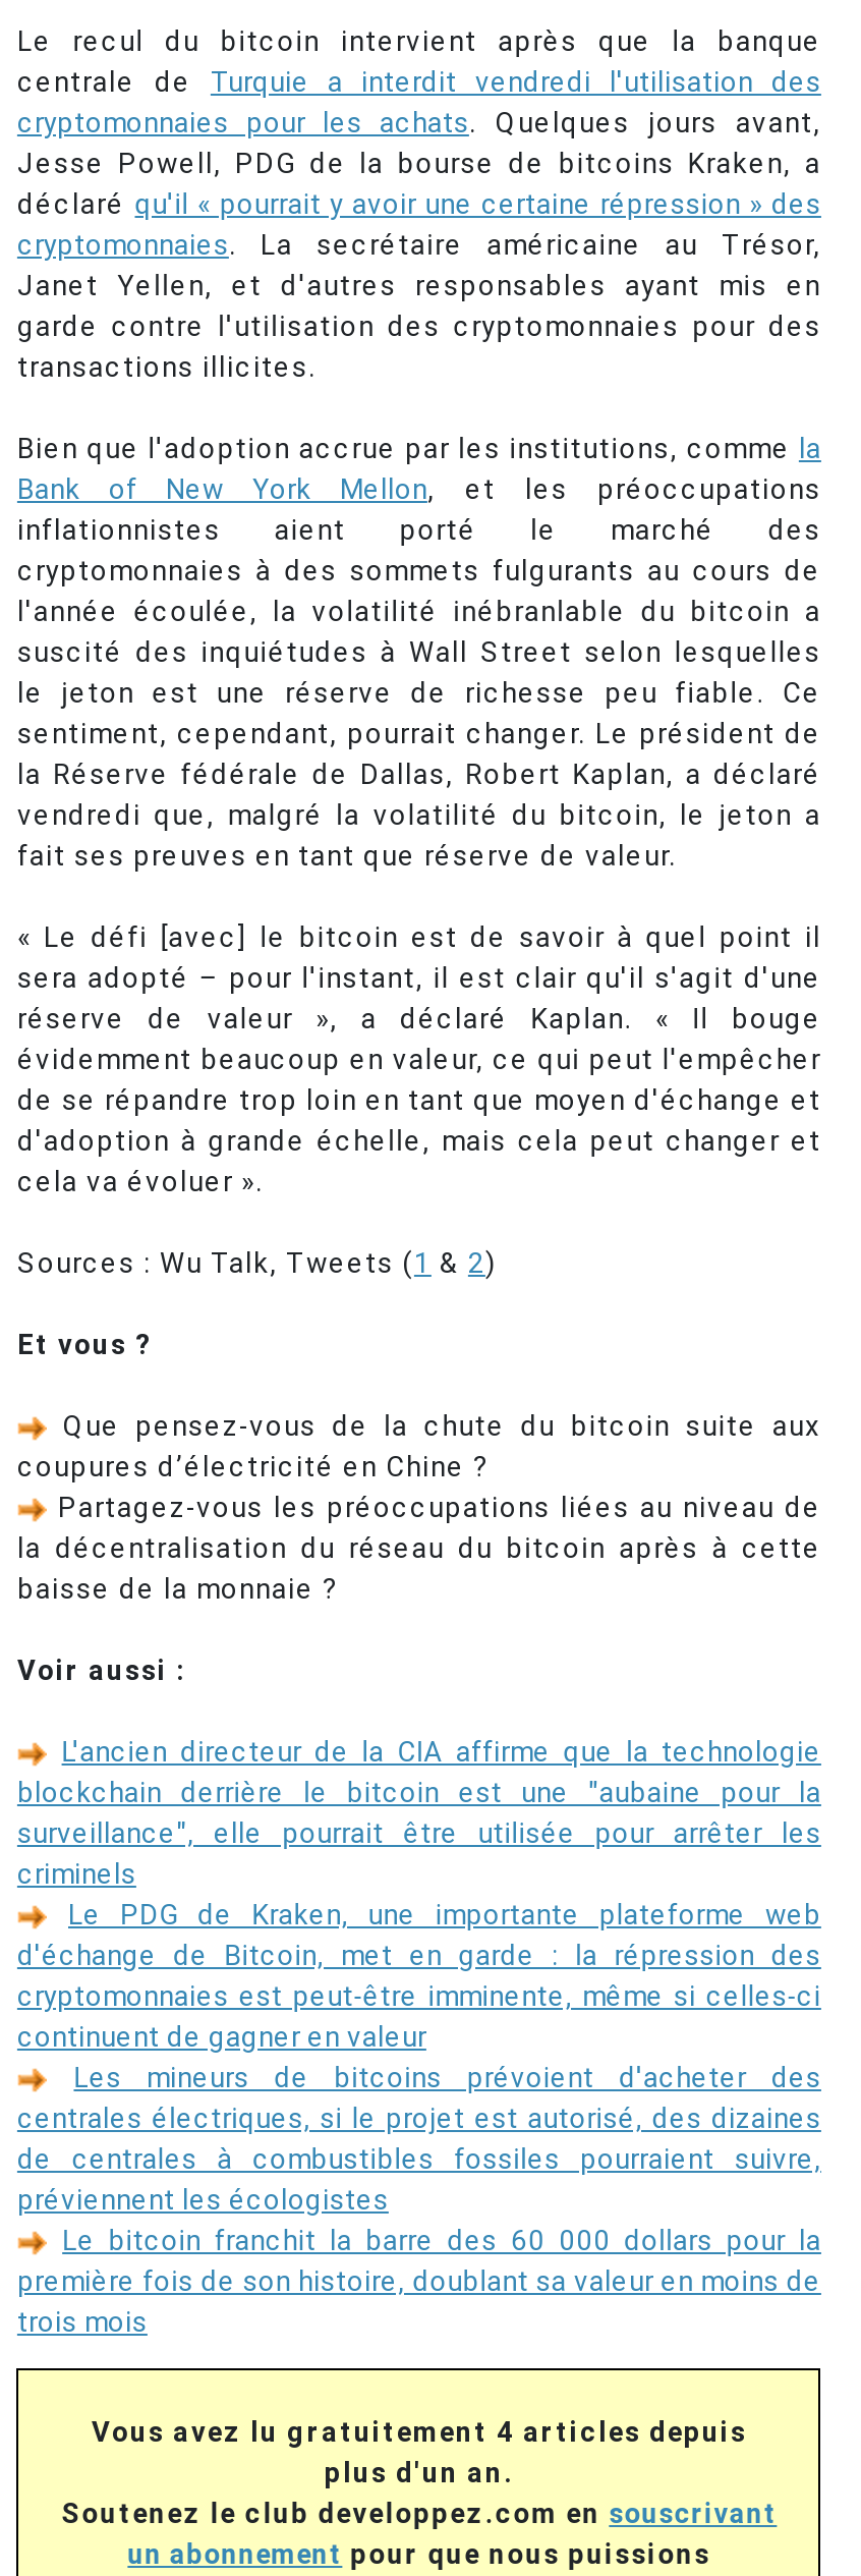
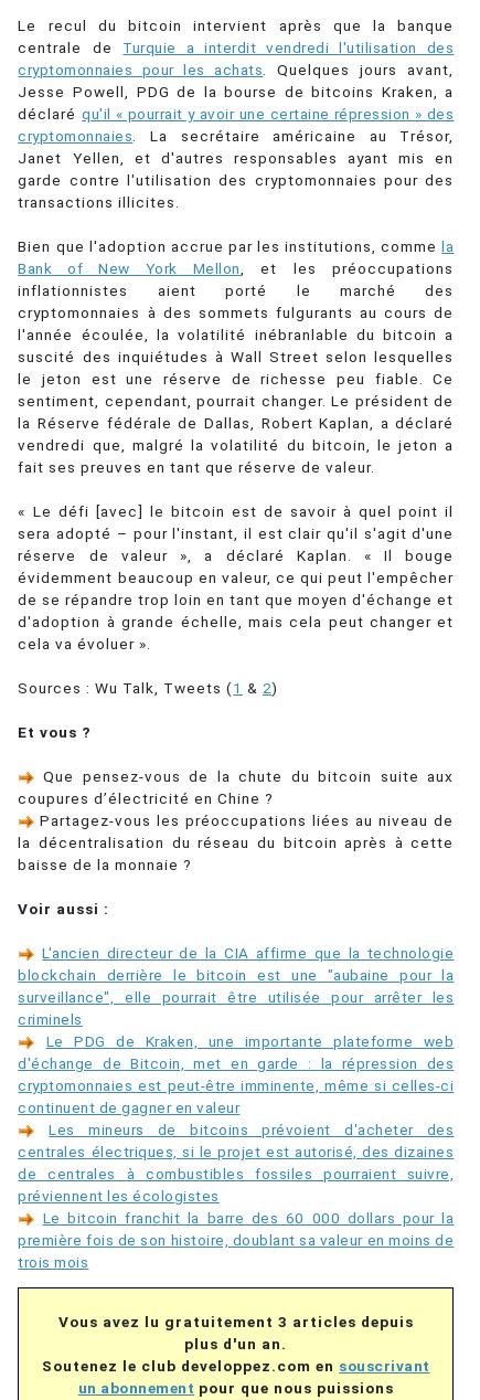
[91,2416,747,2449] Vous avez lu gratuitement 4 articles depuis -> [58,1313,414,1331] Vous avez lu gratuitement 3 articles depuis

